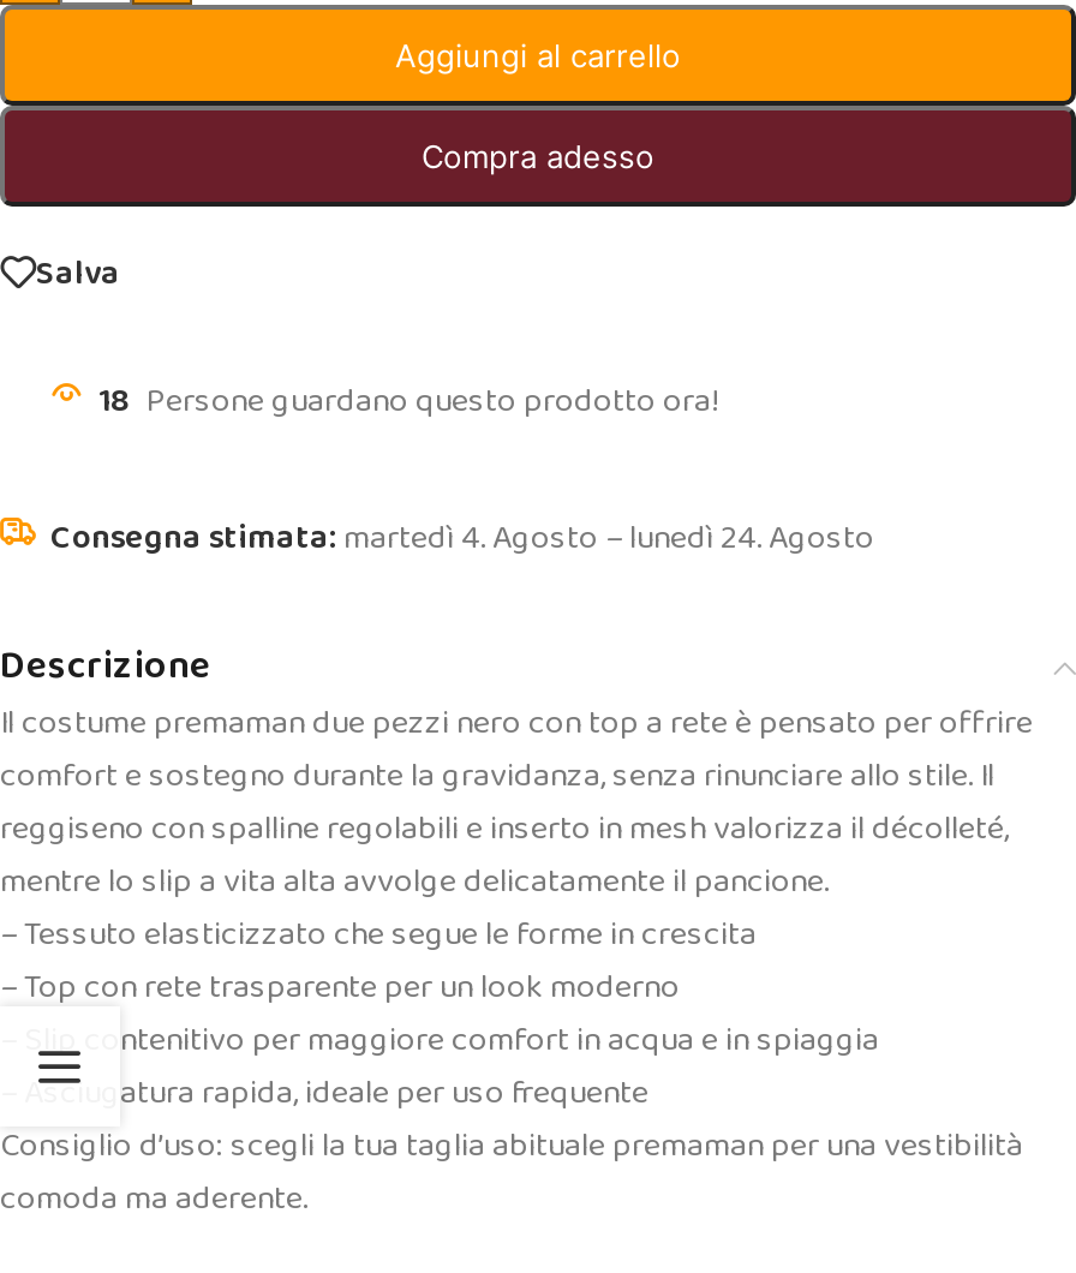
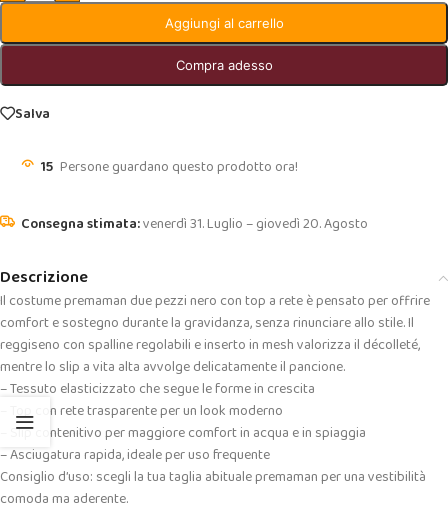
[98,375,718,428] 18 Persone guardano questo prodotto ora! -> [41,156,298,178] 15 Persone guardano questo prodotto ora!
[336,512,874,565] martedì 4. Agosto – lunedì 24. Agosto -> [140,213,368,235] venerdì 31. Luglio – giovedì 20. Agosto

